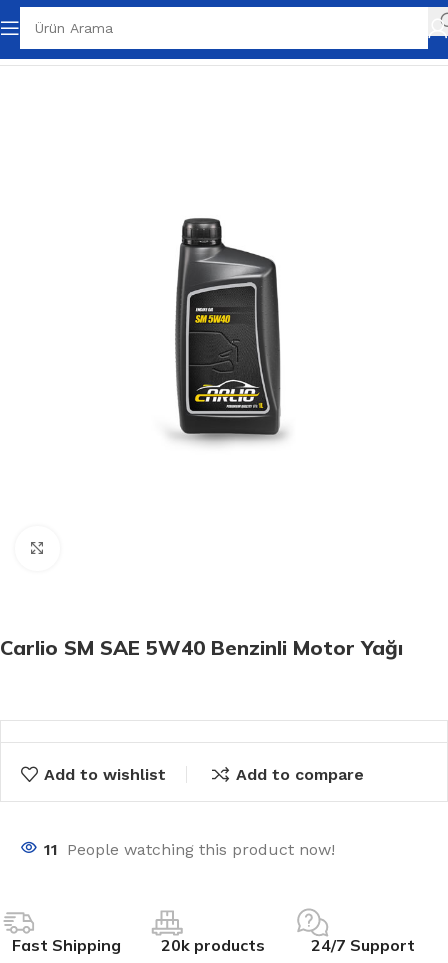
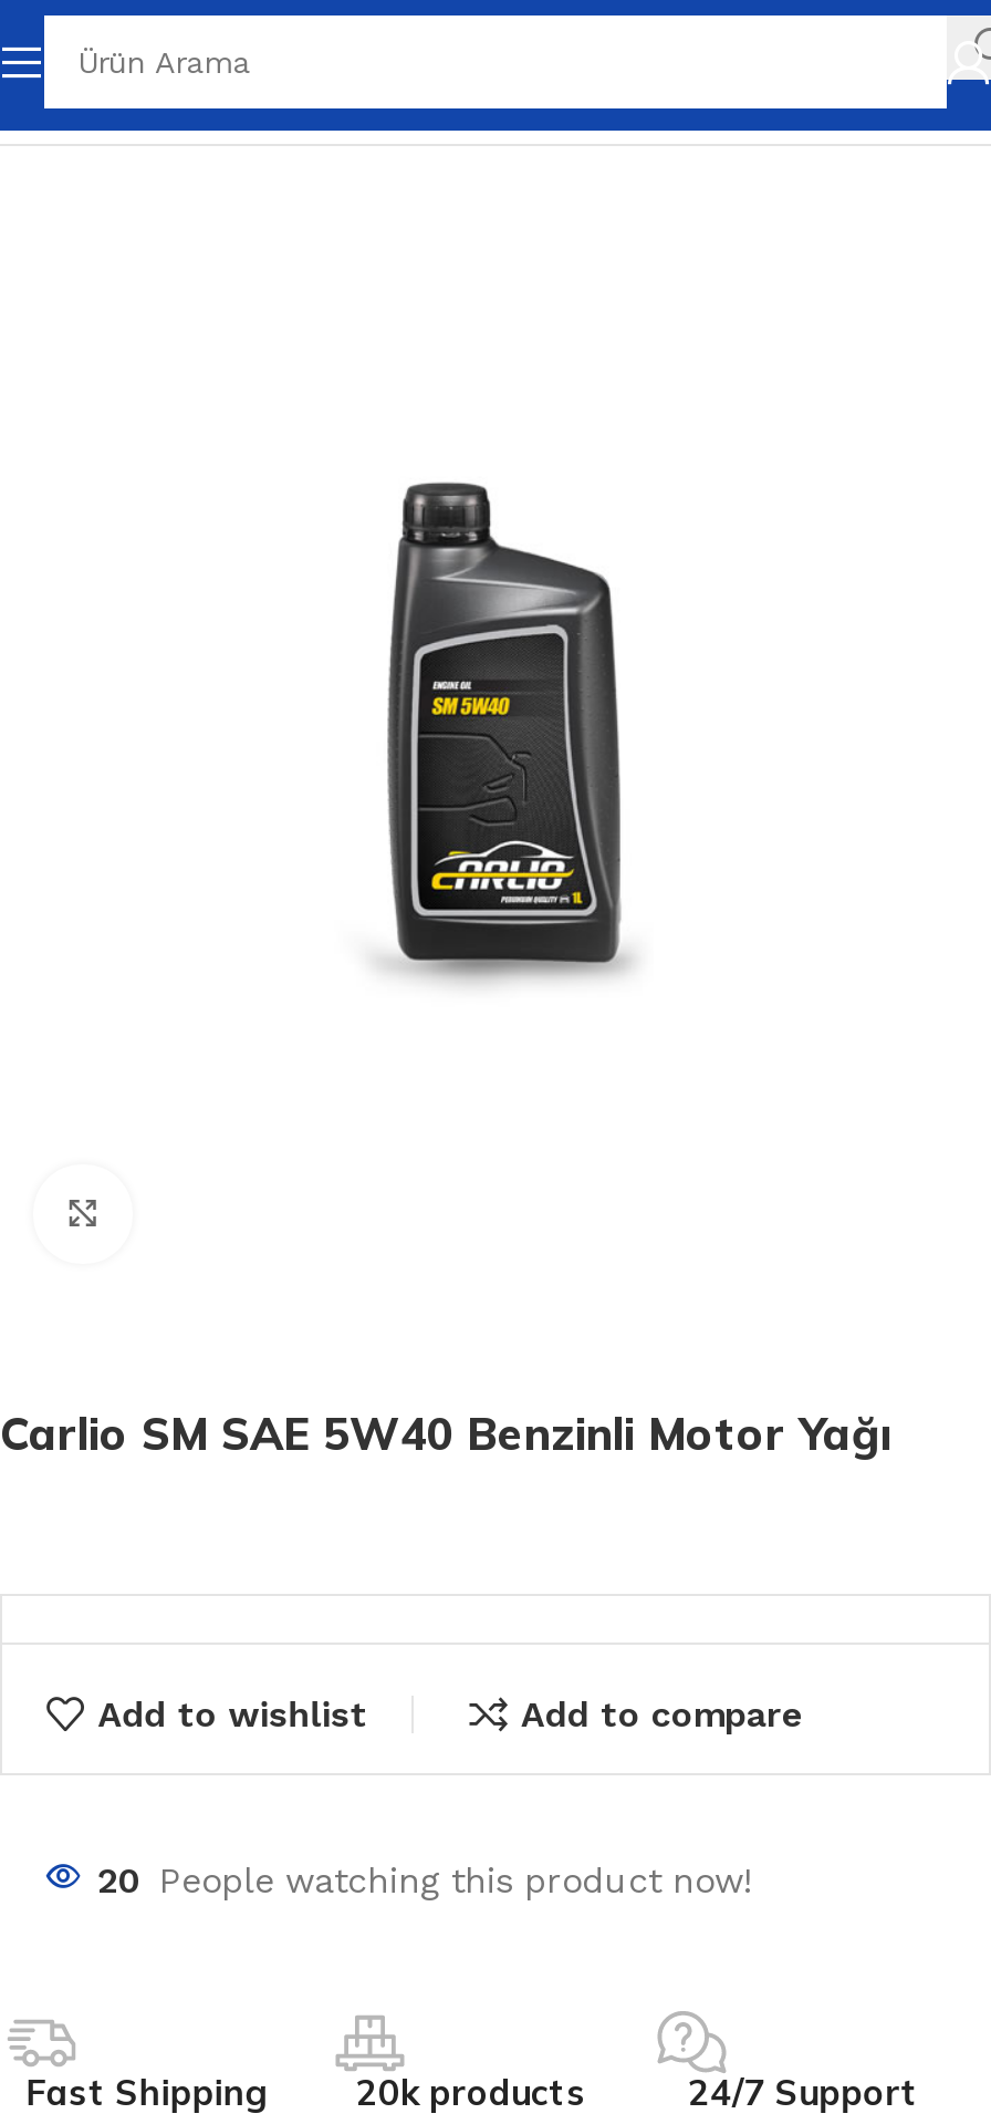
[44,840,335,859] 11 People watching this product now! -> [97,1860,752,1902] 20 People watching this product now!

